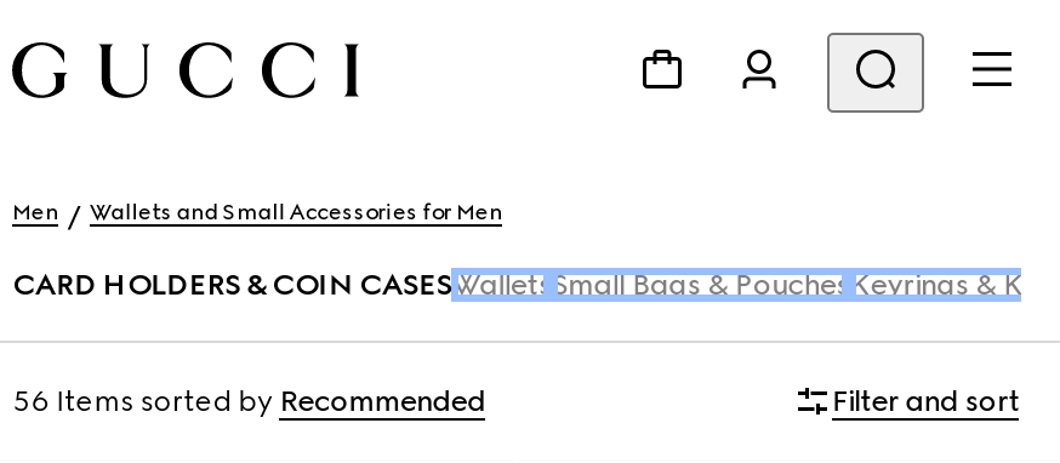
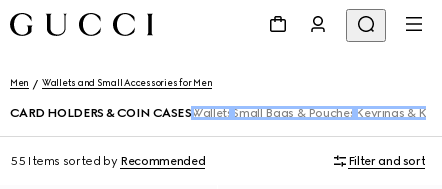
[12,384,486,418] 56 Items sorted by Recommended -> [10,154,205,168] 55 Items sorted by Recommended

